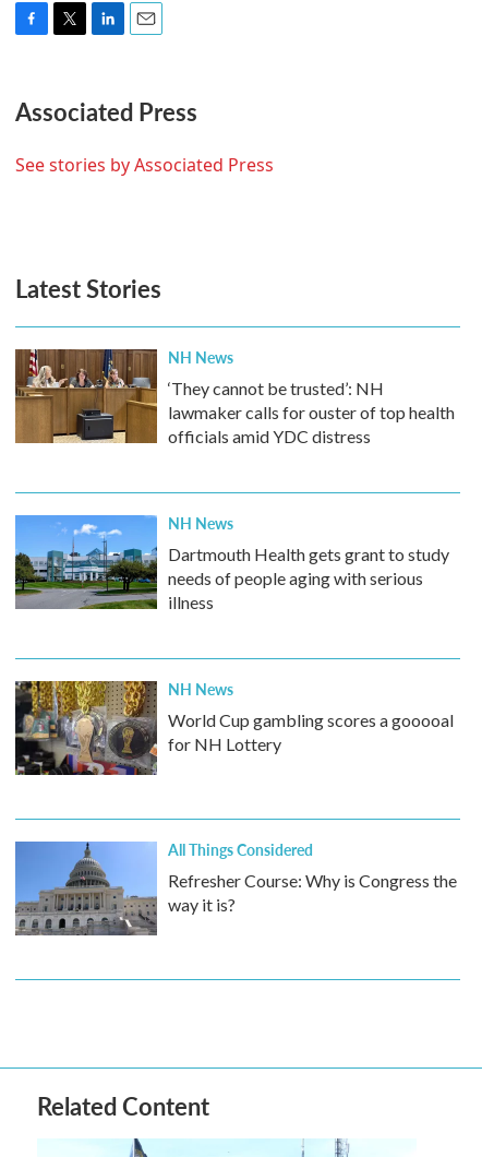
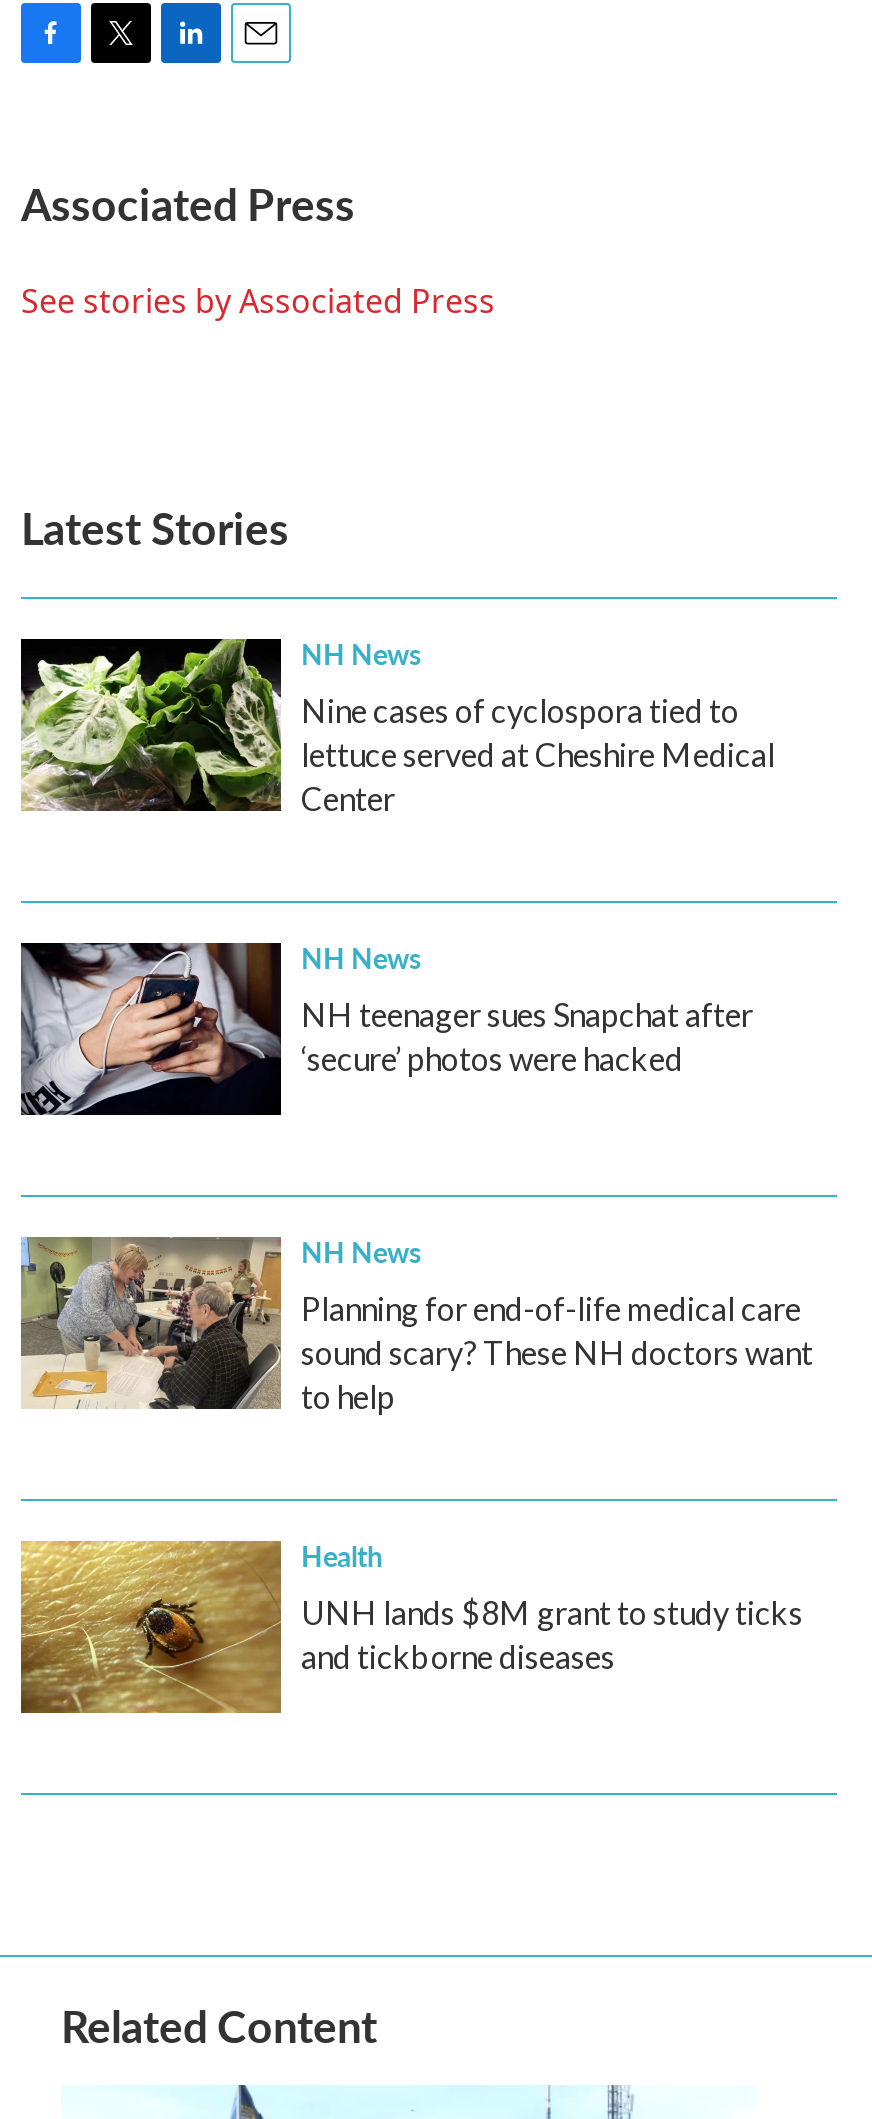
[14,348,455,446] [image] | ‘They cannot be trusted’: NH | lawmaker calls for ouster of top health | officials amid YDC distress -> [19,637,775,817] [image] | Nine cases of cyclospora tied to | lettuce served at Cheshire Medical | Center
[14,514,449,612] [image] | Dartmouth Health gets grant to study | needs of people aging with serious | illness -> [19,941,753,1117] [image] | NH teenager sues Snapchat after | ‘secure’ photos were hacked
[14,680,454,776] [image] | World Cup gambling scores a gooooal | for NH Lottery -> [19,1237,813,1415] [image] | Planning for end-of-life medical care | sound scary? These NH doctors want | to help
[14,838,457,937] [image] | All Things Considered | Refresher Course: Why is Congress the | way it is? -> [19,1535,803,1715] [image] | Health | UNH lands $8M grant to study ticks | and tickborne diseases

